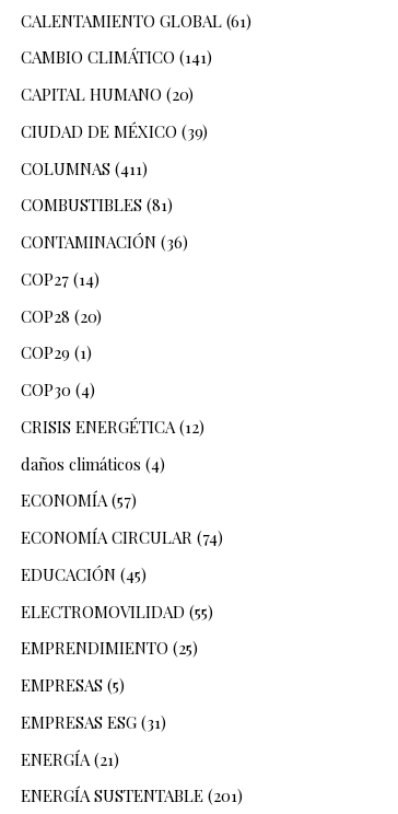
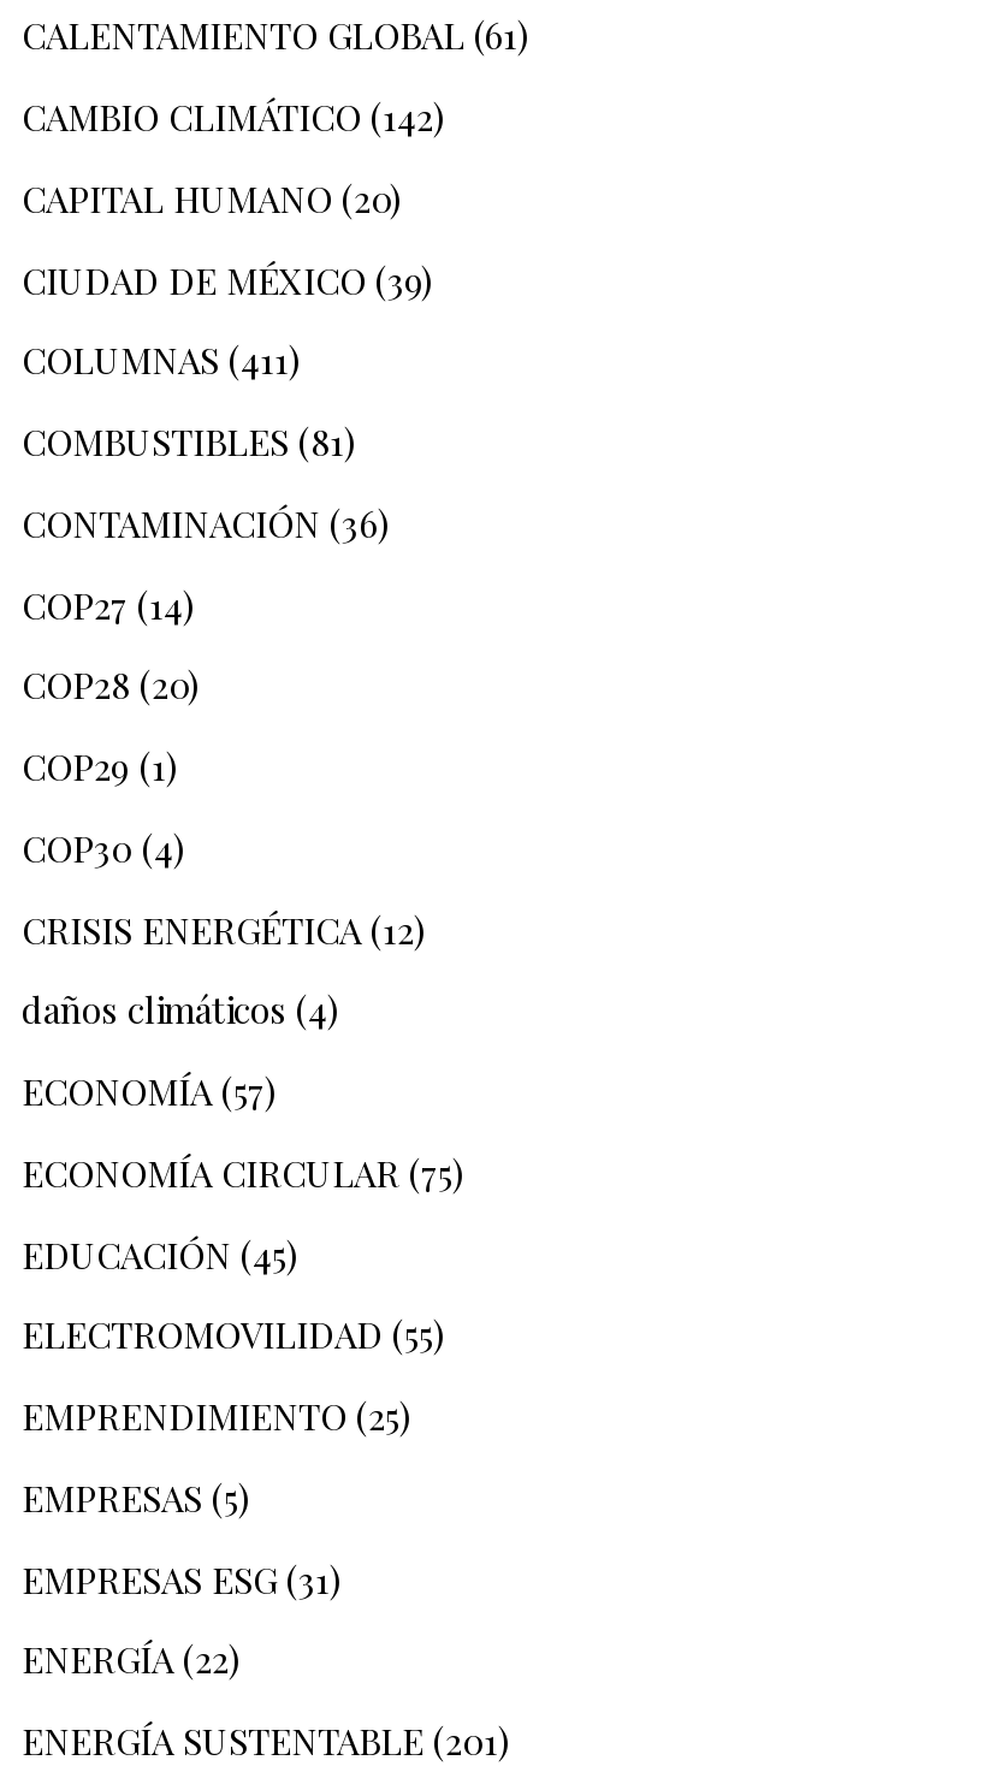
[21,46,212,68] CAMBIO CLIMÁTICO (141) -> [22,93,445,141] CAMBIO CLIMÁTICO (142)
[21,526,223,548] ECONOMÍA CIRCULAR (74) -> [22,1148,464,1196] ECONOMÍA CIRCULAR (75)
[21,748,119,770] ENERGÍA (21) -> [22,1635,241,1683] ENERGÍA (22)

